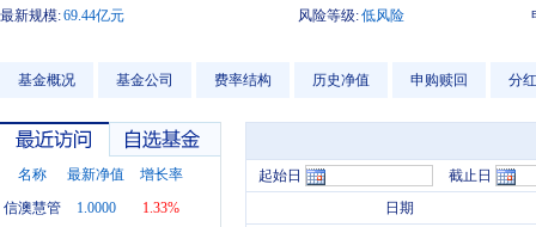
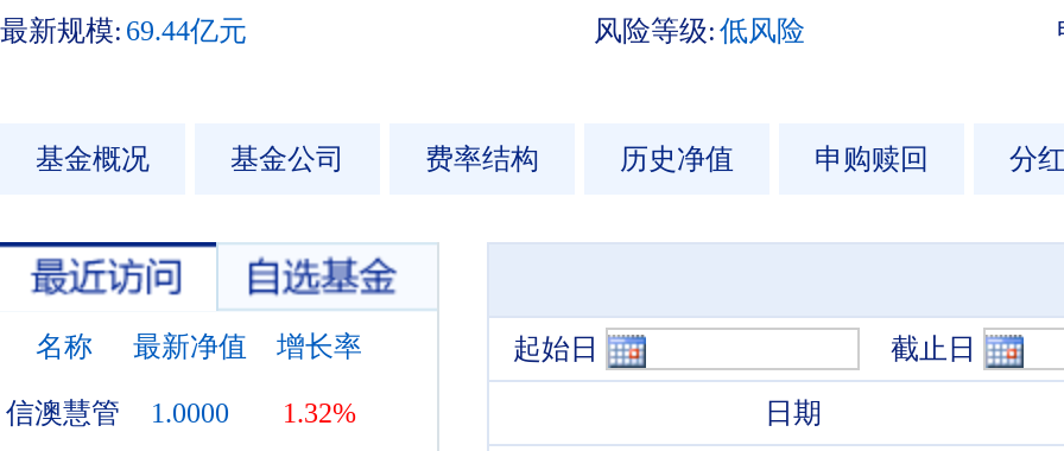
[3,200,179,216] 信澳慧管 1.0000 1.33% -> [6,396,356,430] 信澳慧管 1.0000 1.32%

